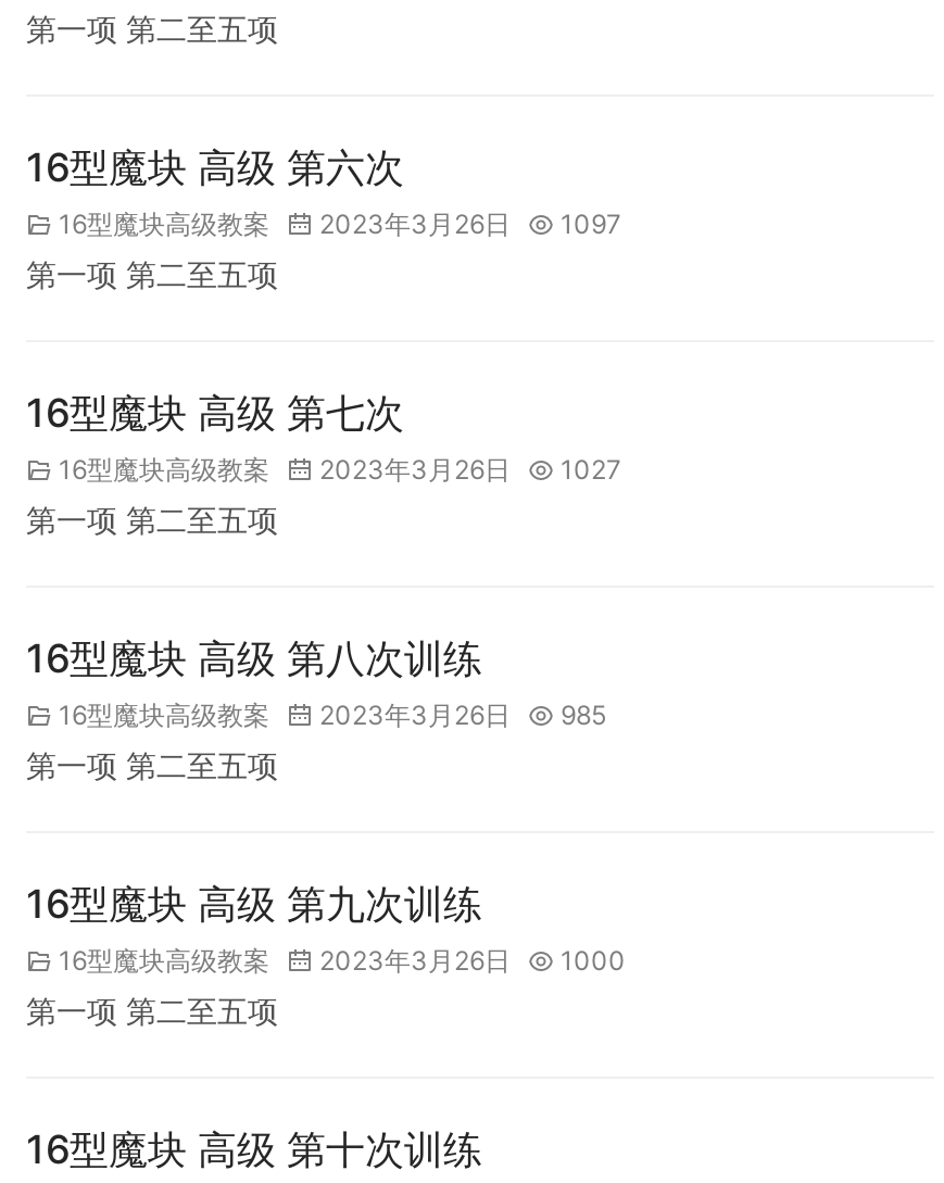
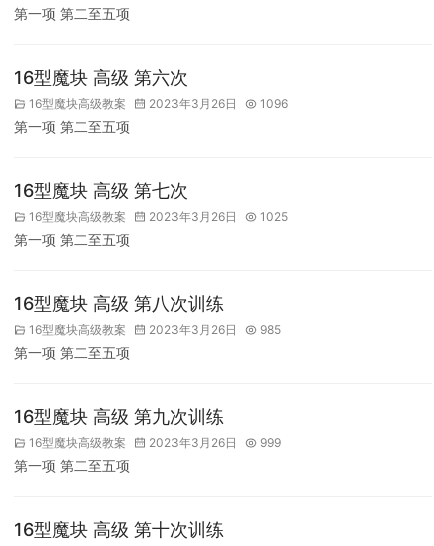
[59,208,621,241] 16型魔块高级教案 2023年3月26日 1097 -> [29,96,288,111] 16型魔块高级教案 2023年3月26日 1096
[59,454,621,486] 16型魔块高级教案 2023年3月26日 1027 -> [29,209,288,224] 16型魔块高级教案 2023年3月26日 1025
[59,945,626,977] 16型魔块高级教案 2023年3月26日 1000 -> [29,435,281,450] 16型魔块高级教案 2023年3月26日 999

